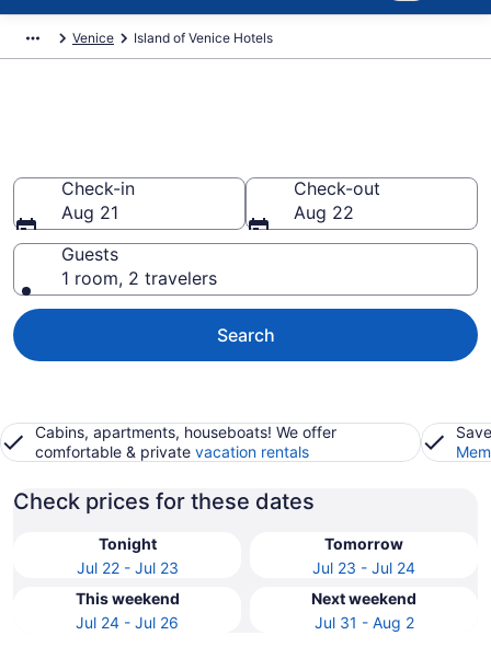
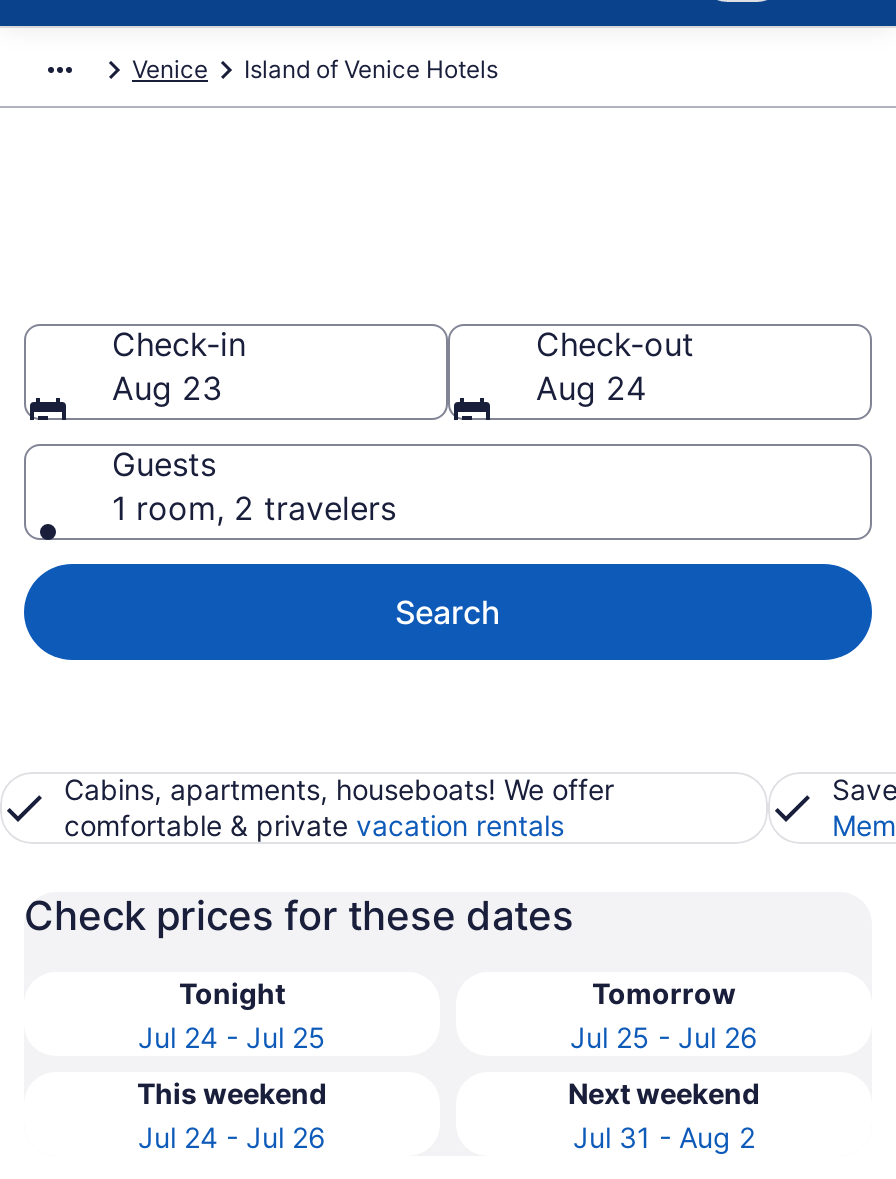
[61,201,118,223] Aug 21 -> [112,368,222,408] Aug 23
[294,201,354,223] Aug 22 -> [536,368,646,408] Aug 24
[76,558,178,577] Jul 22 - Jul 23 -> [138,1020,326,1054] Jul 24 - Jul 25
[312,558,415,577] Jul 23 - Jul 24 -> [570,1020,758,1054] Jul 25 - Jul 26

